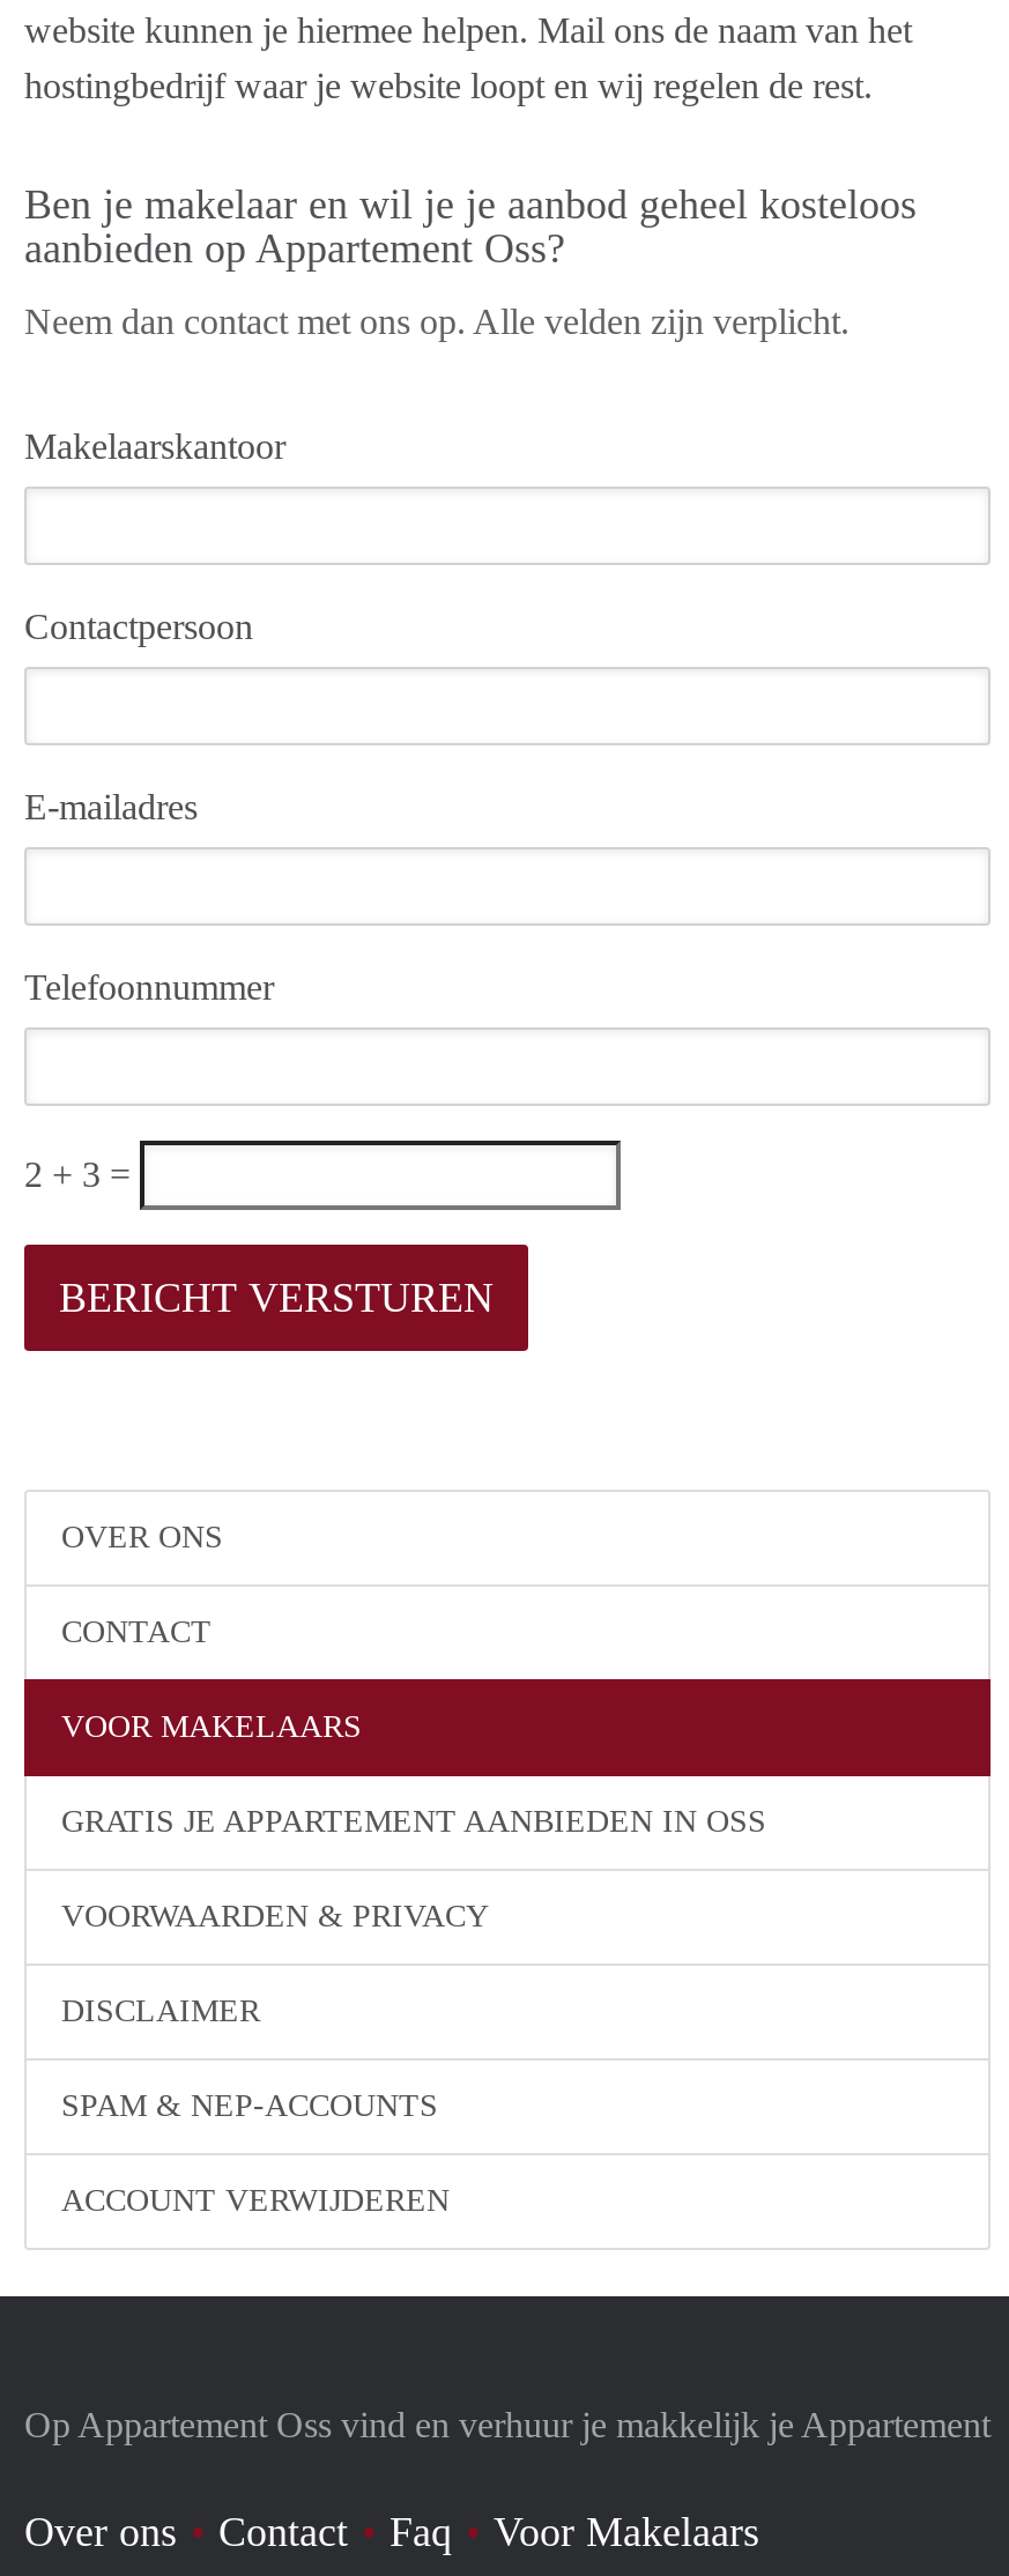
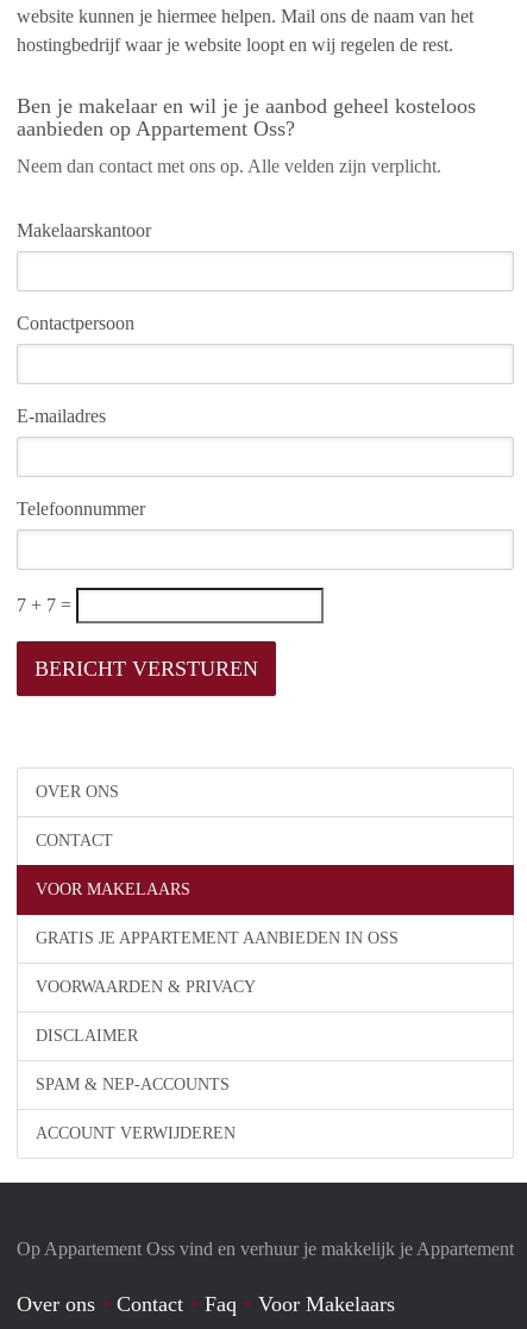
[24,1155,140,1194] 2 + 3 = -> [17,595,76,615] 7 + 7 =

